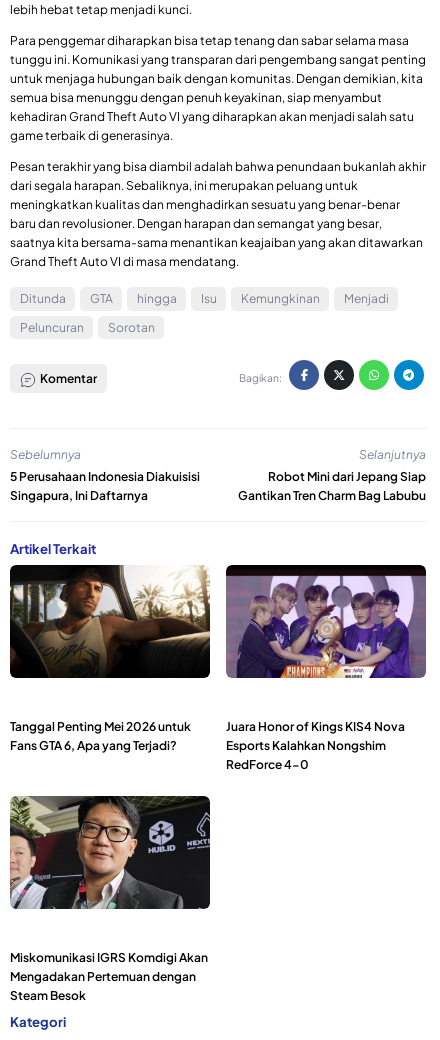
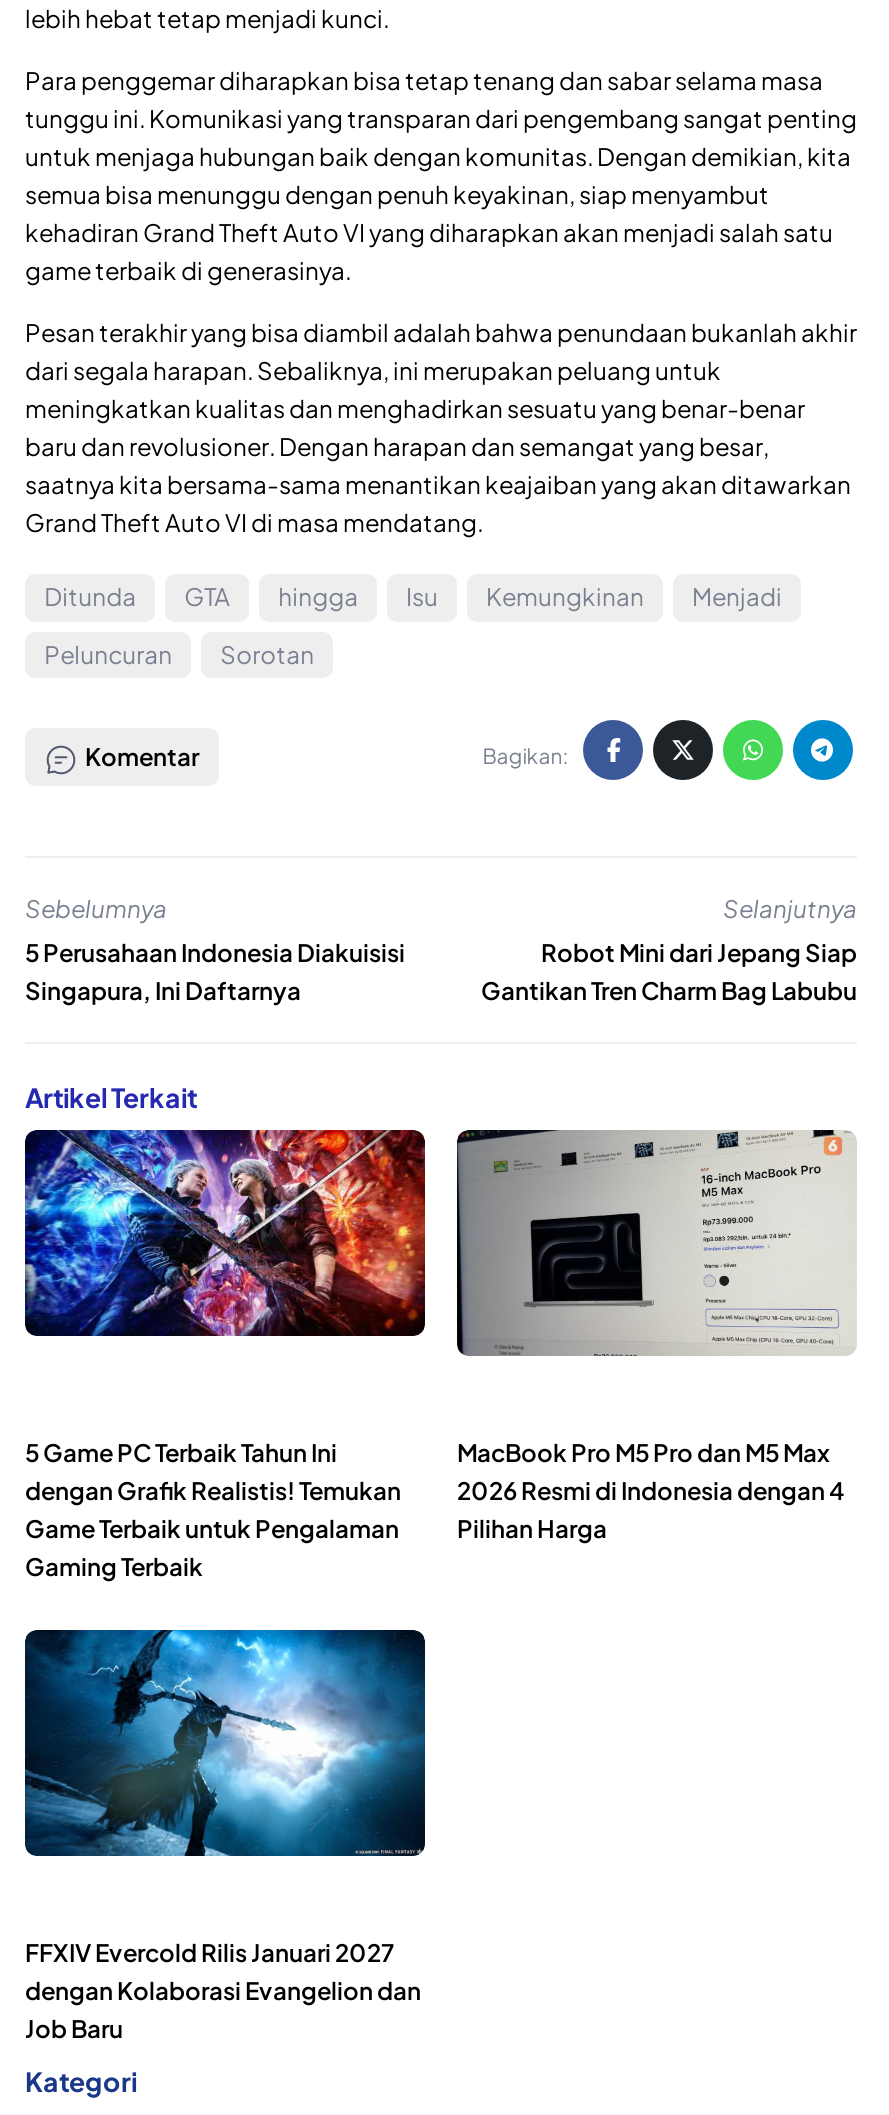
[9,564,211,679] [image] -> [23,1128,427,1356] [image]
[225,564,427,679] [image] -> [455,1128,857,1356] [image]
[10,719,191,753] Tanggal Penting Mei 2026 untuk | Fans GTA 6, Apa yang Terjadi? -> [25,1438,401,1582] 5 Game PC Terbaik Tahun Ini | dengan Grafik Realistis! Temukan | Game Terbaik untuk Pengalaman | Gaming Terbaik
[226,719,405,772] Juara Honor of Kings KIS4 Nova | Esports Kalahkan Nongshim | RedForce 4-0 -> [457,1438,845,1544] MacBook Pro M5 Pro dan M5 Max | 2026 Resmi di Indonesia dengan 4 | Pilihan Harga
[9,795,210,910] [image] -> [23,1628,425,1858] [image]
[10,950,208,1003] Miskomunikasi IGRS Komdigi Akan | Mengadakan Pertemuan dengan | Steam Besok -> [25,1938,421,2044] FFXIV Evercold Rilis Januari 2027 | dengan Kolaborasi Evangelion dan | Job Baru

